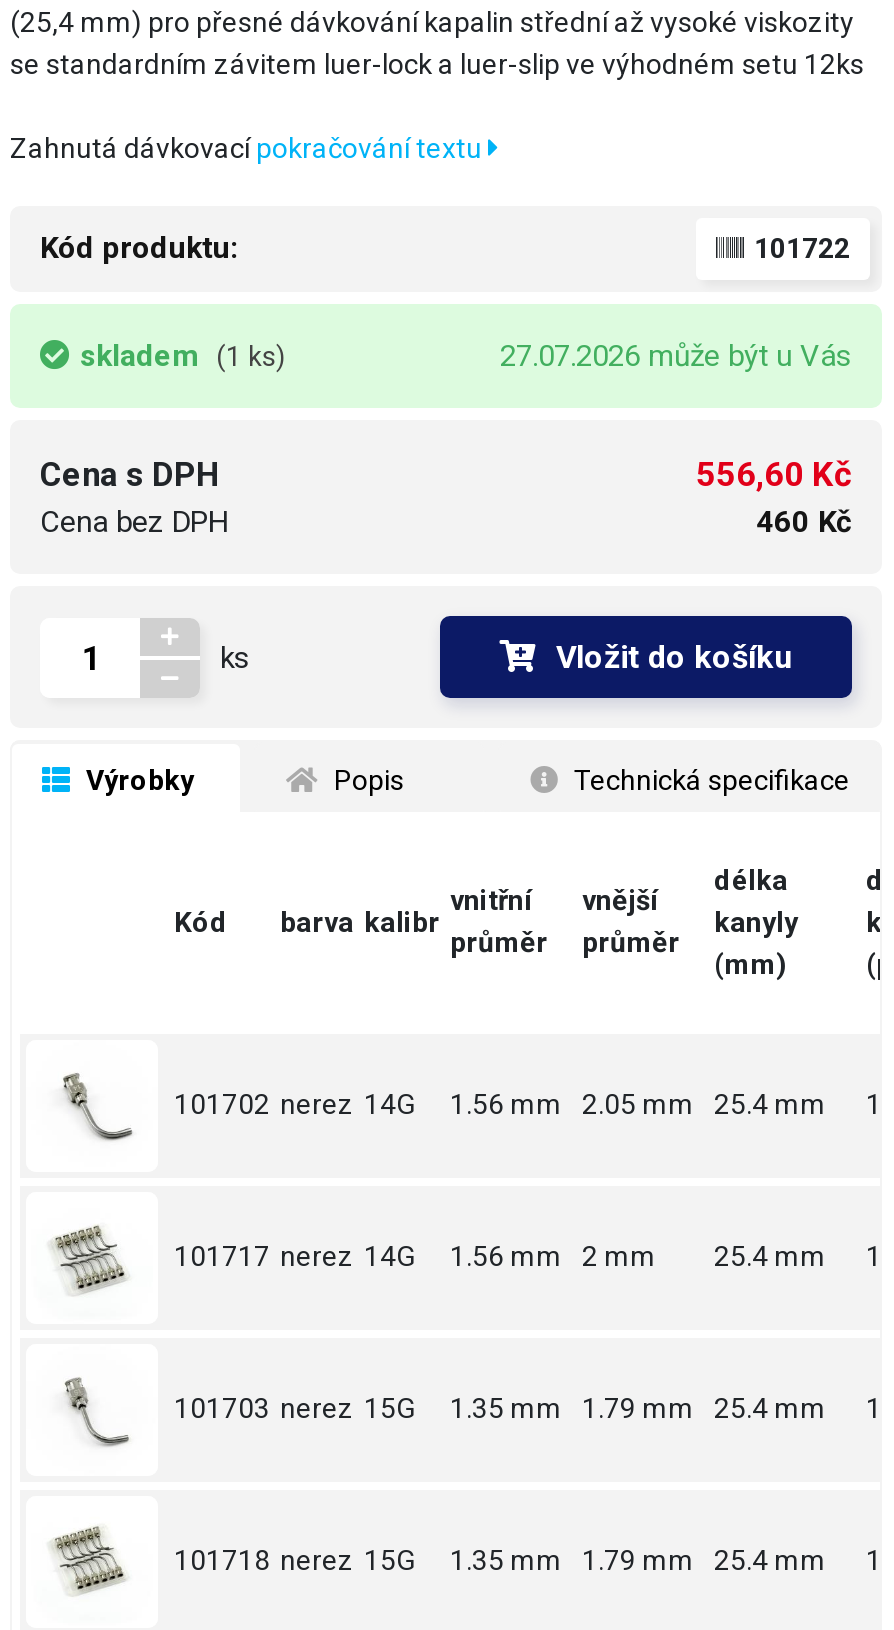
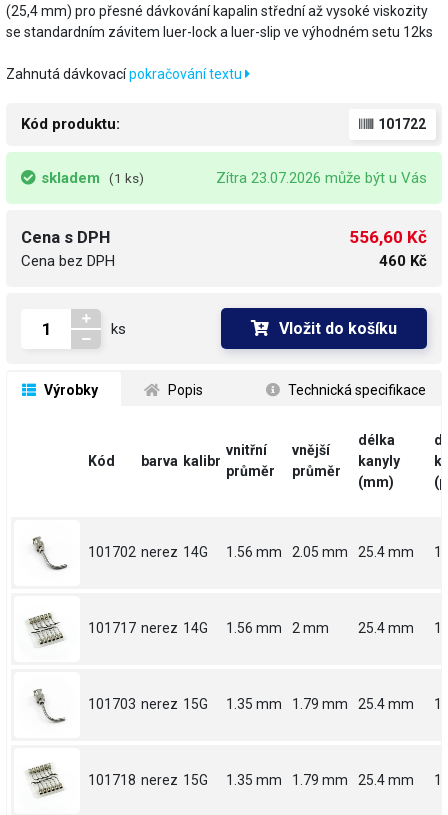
[500,339,852,375] 27.07.2026 může být u Vás -> [216,169,427,187] Zítra 23.07.2026 může být u Vás

